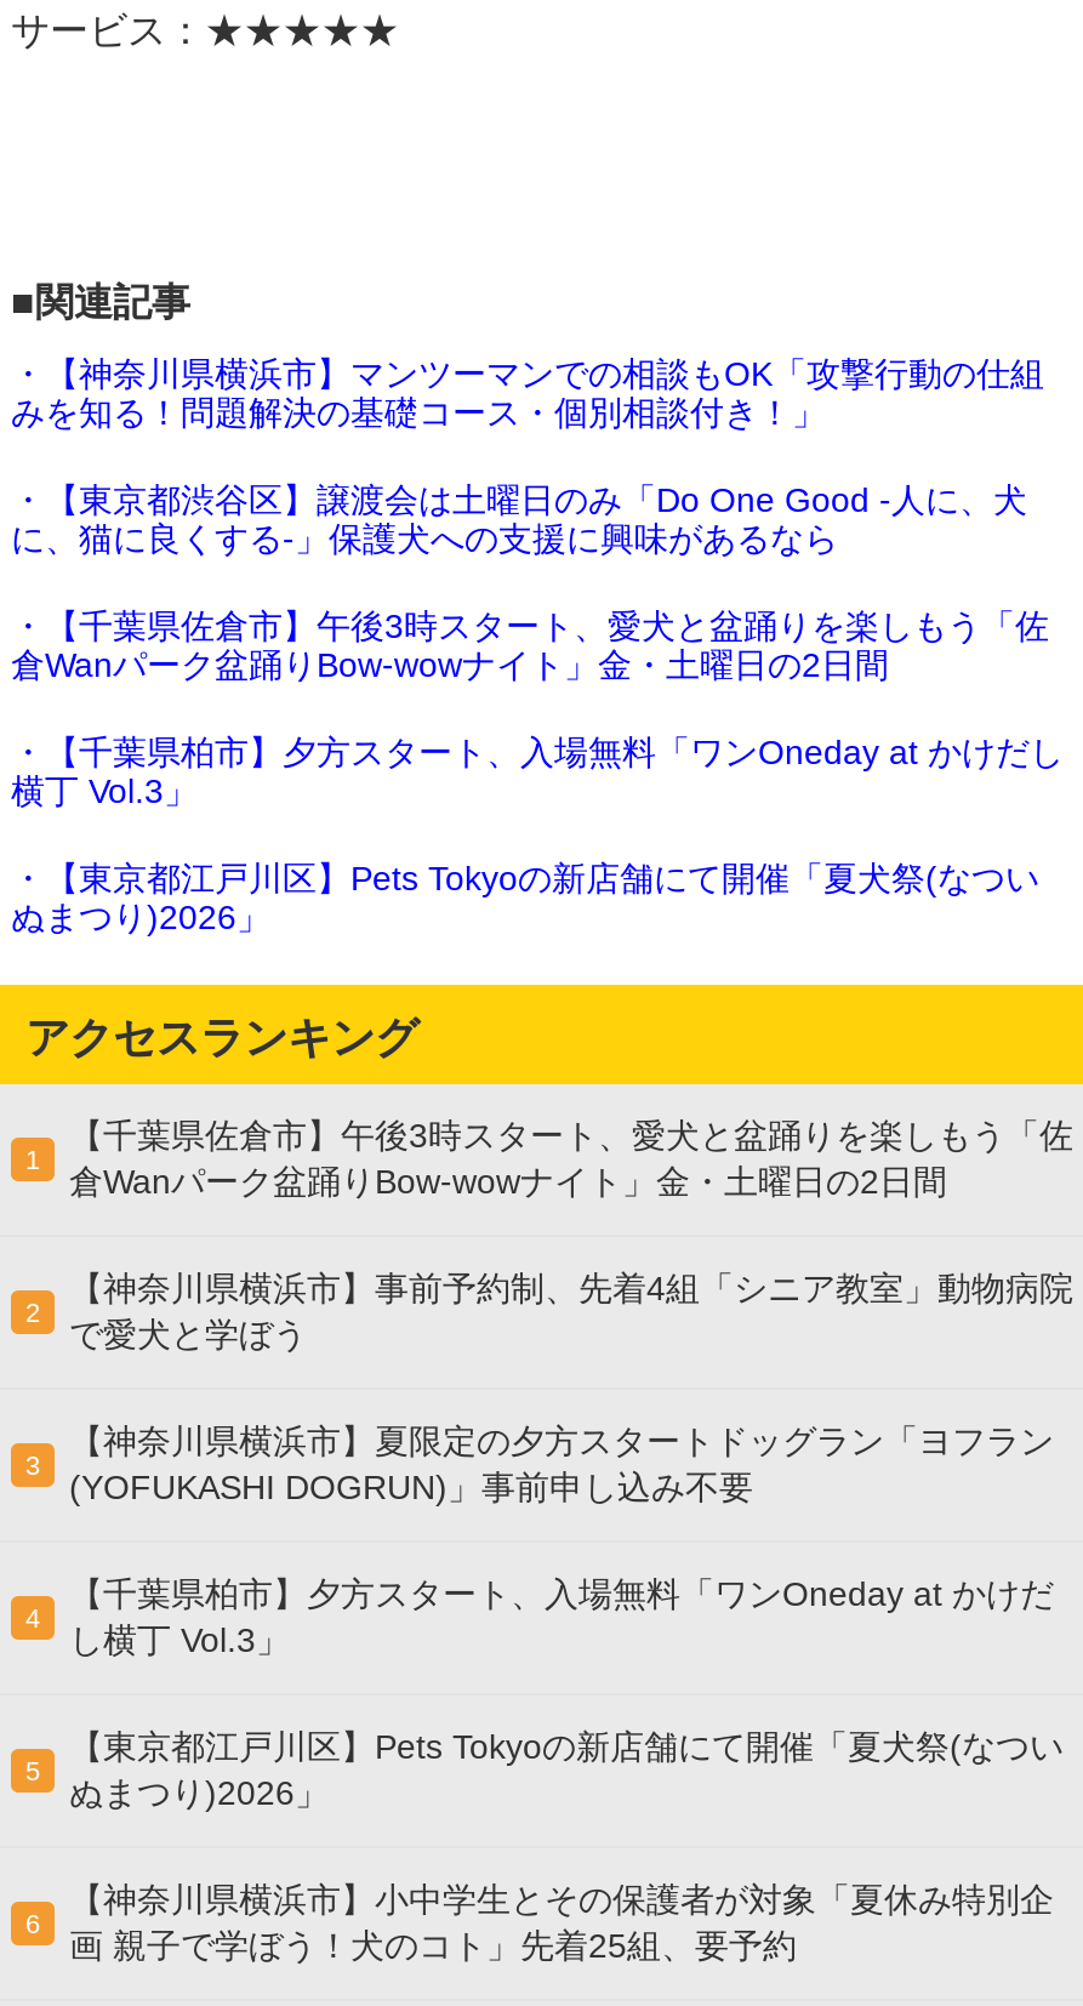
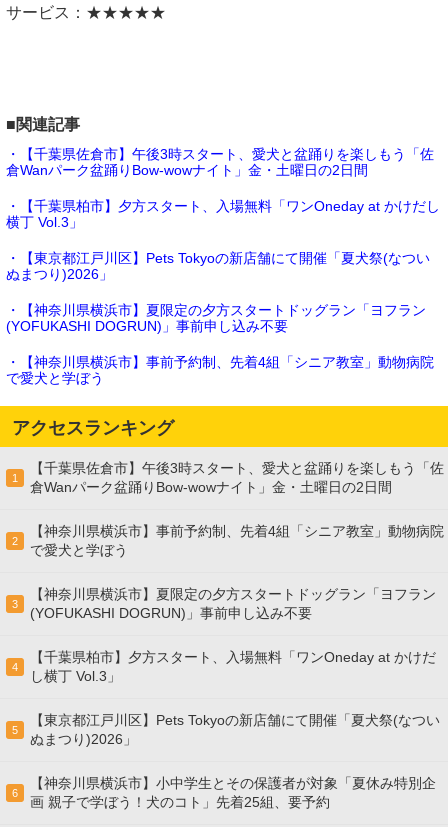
[11,354,1044,558] ・【神奈川県横浜市】マンツーマンでの相談もOK「攻撃行動の仕組 | みを知る！問題解決の基礎コース・個別相談付き！」 | ・【東京都渋谷区】譲渡会は土曜日のみ「Do One Good -人に、犬 | に、猫に良くする-」保護犬への支援に興味があるなら -> none
moved [11,607,1064,937] -> [6,146,440,282]: ・【千葉県佐倉市】午後3時スタート、愛犬と盆踊りを楽しもう「佐 | 倉Wanパーク盆踊りBow-wowナイト」金・土曜日の2日間 | ・【千葉県柏市】夕方スタート、入場無料「ワンOneday at かけだし | 横丁 Vol.3」 | ・【東京都江戸川区】Pets Tokyoの新店舗にて開催「夏犬祭(なつい | ぬまつり)2026」
none -> [6,302,434,386] ・【神奈川県横浜市】夏限定の夕方スタートドッグラン「ヨフラン | (YOFUKASHI DOGRUN)」事前申し込み不要 | ・【神奈川県横浜市】事前予約制、先着4組「シニア教室」動物病院 | で愛犬と学ぼう

